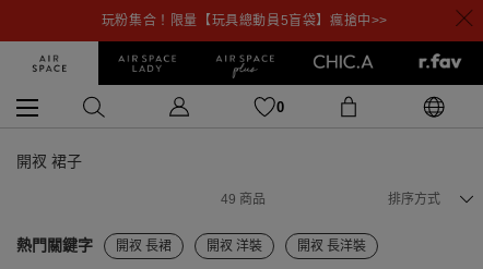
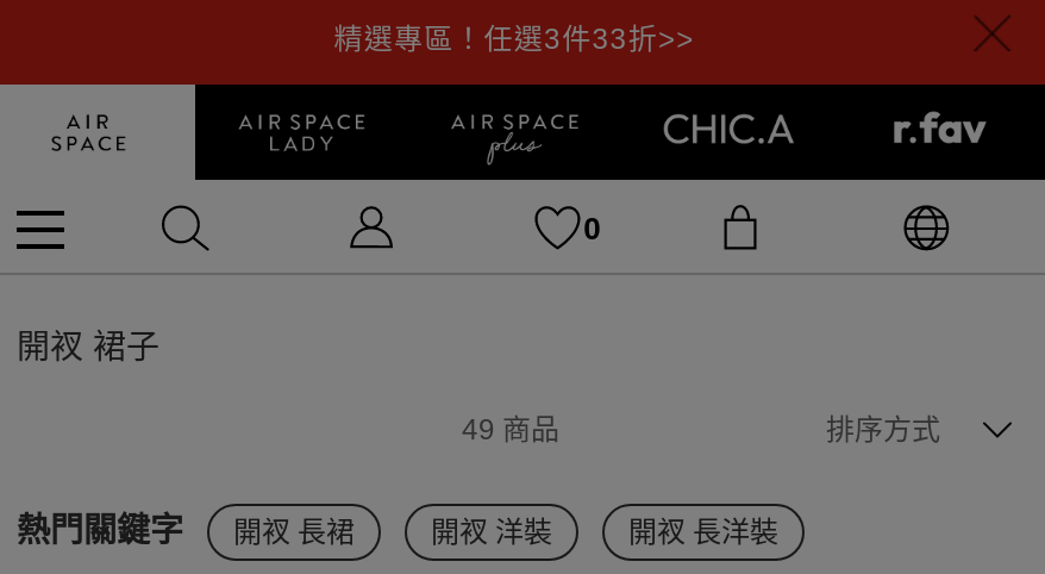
[102,13,388,28] 玩粉集合！限量【玩具總動員5盲袋】瘋搶中>> -> [334,23,694,56] 精選專區！任選3件33折>>

